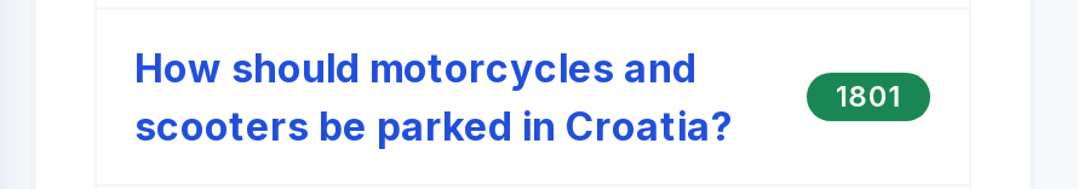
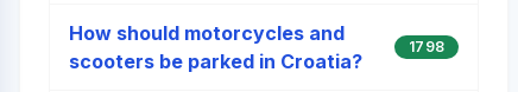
[836,78,901,114] 1801 -> [409,38,444,55] 1798

